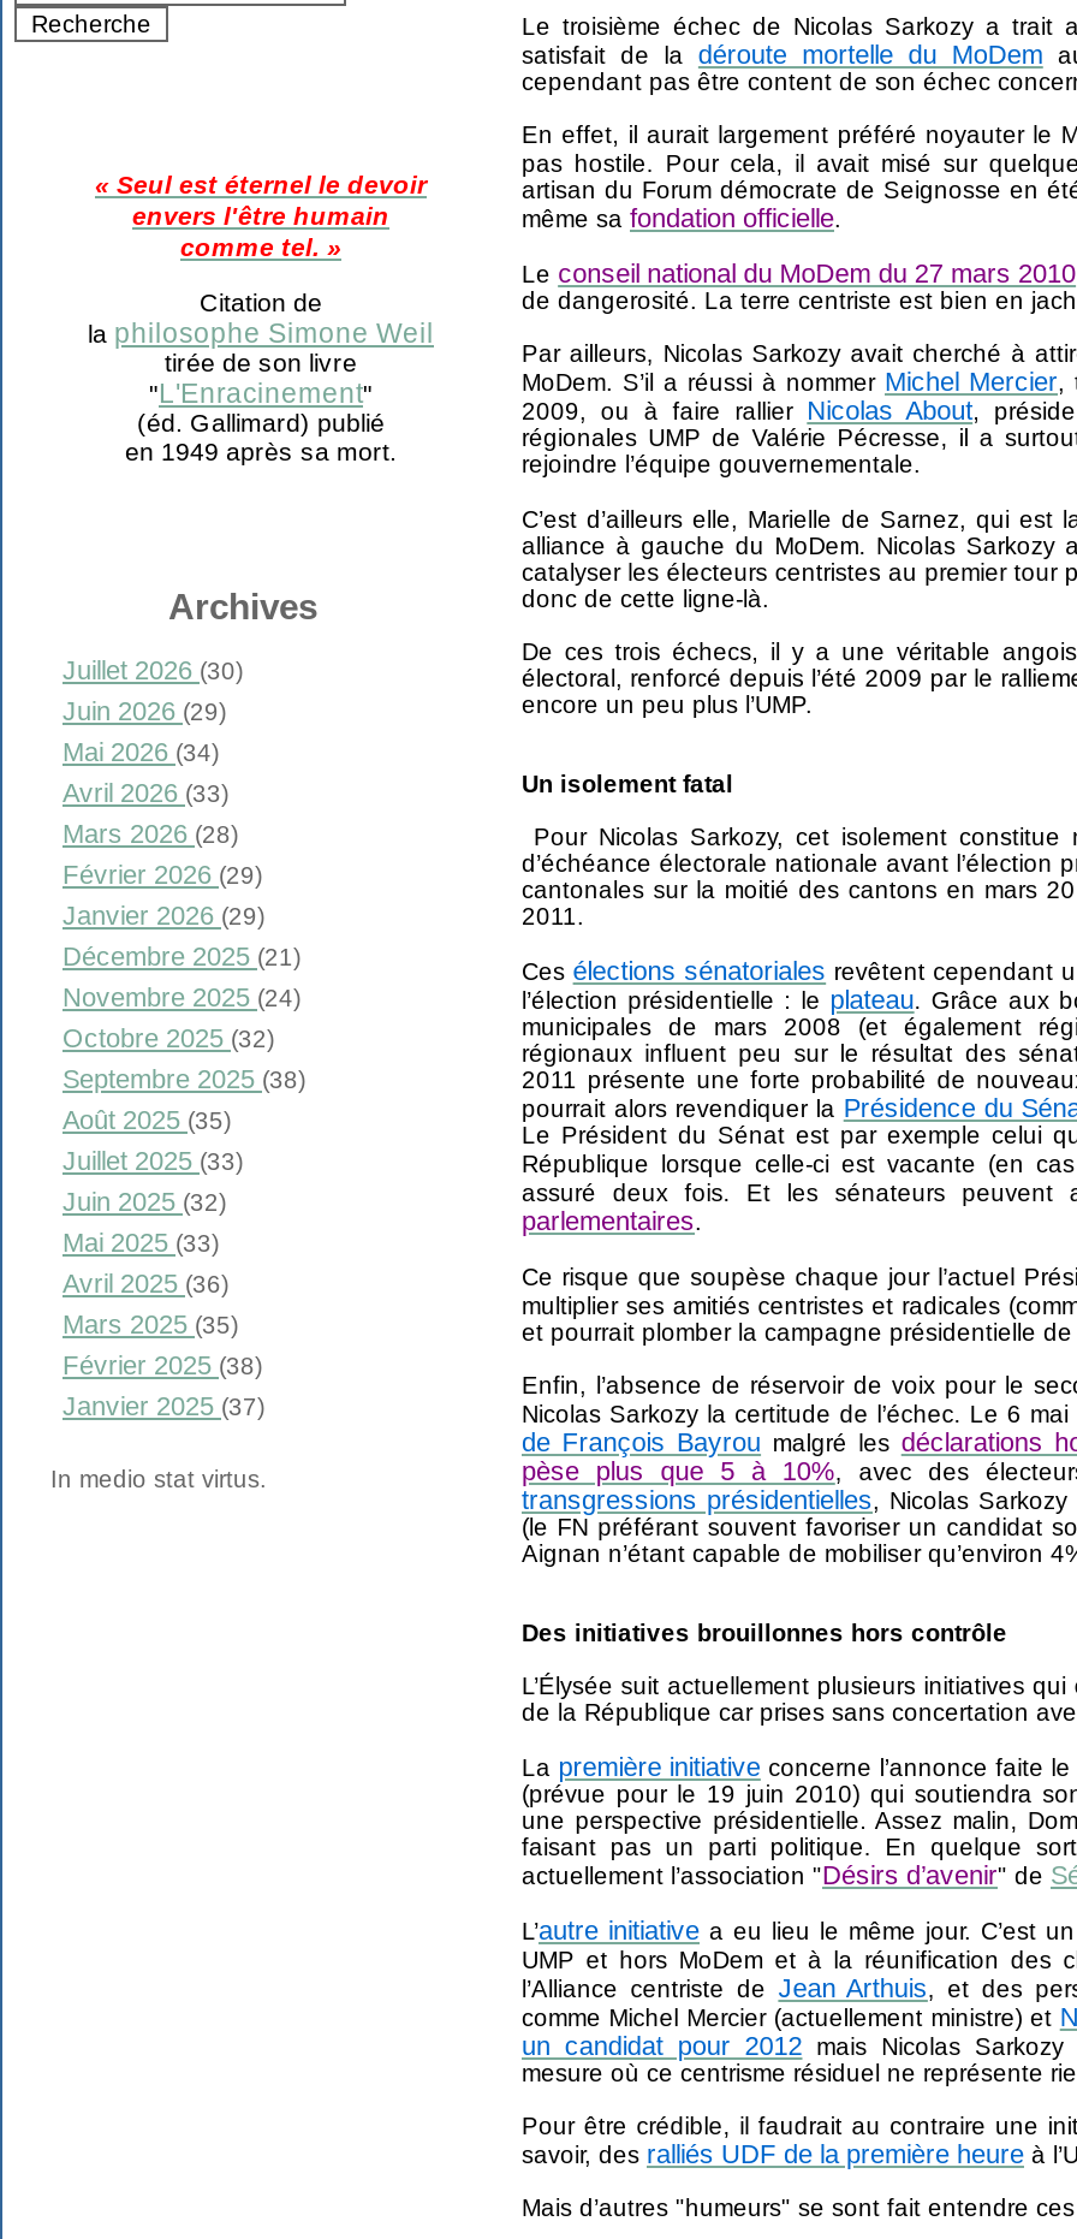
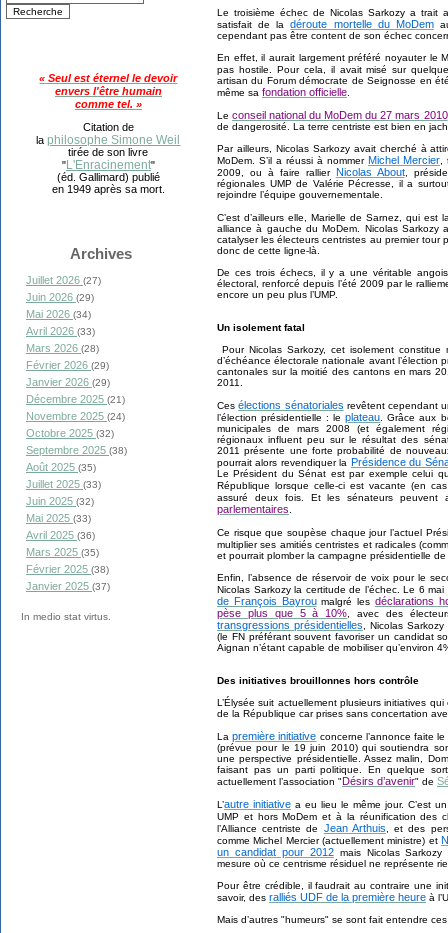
[63,655,243,684] Juillet 2026 (30) -> [26,274,101,286] Juillet 2026 (27)

